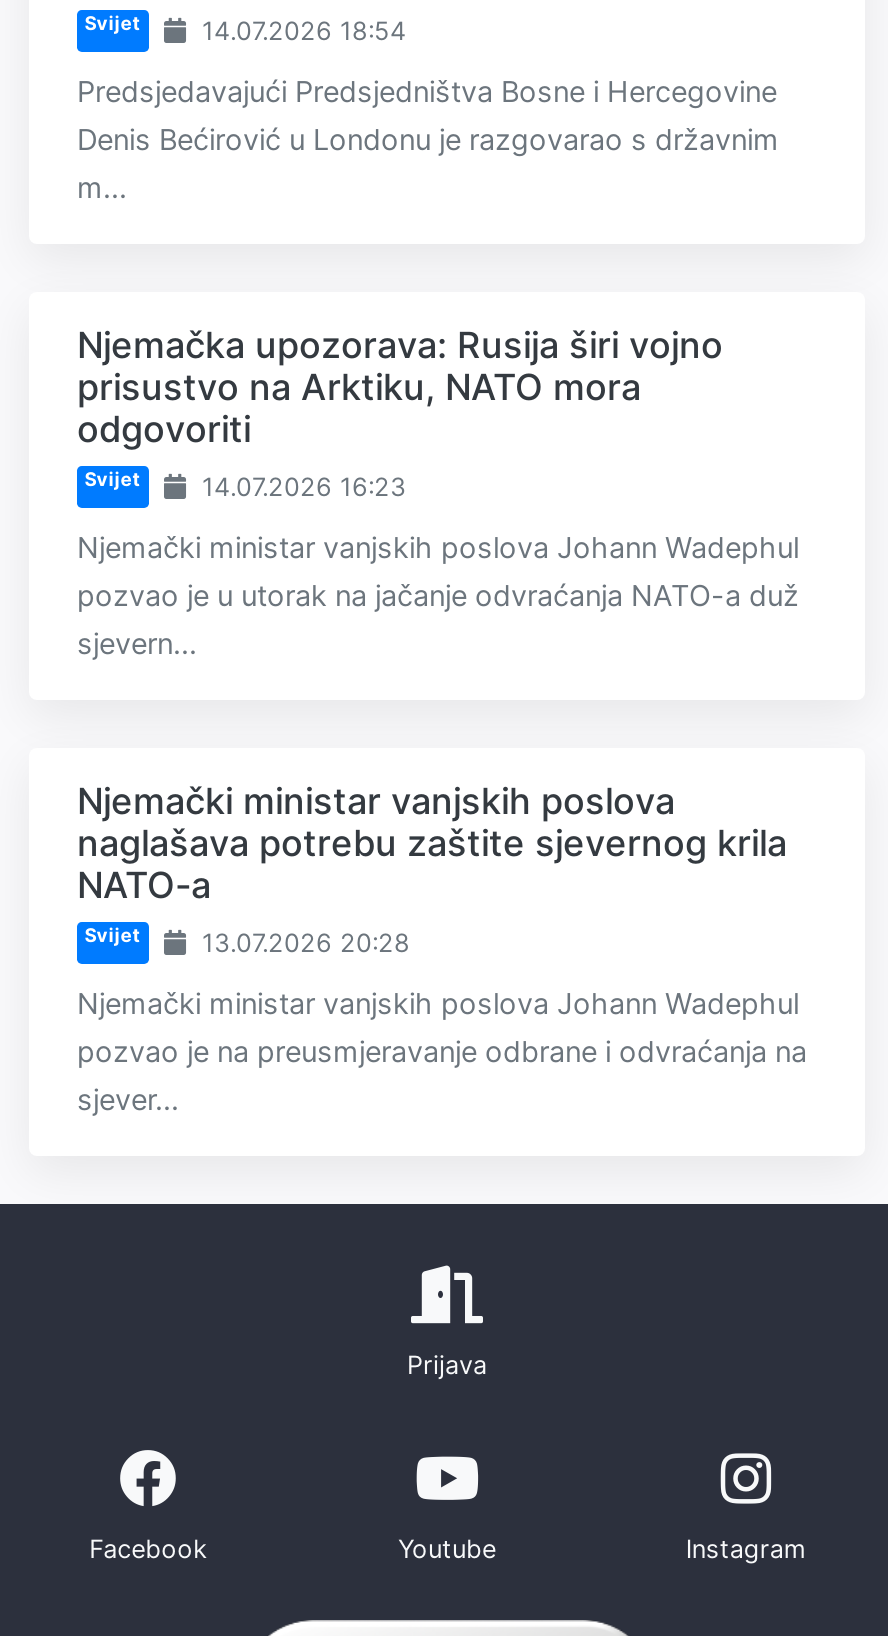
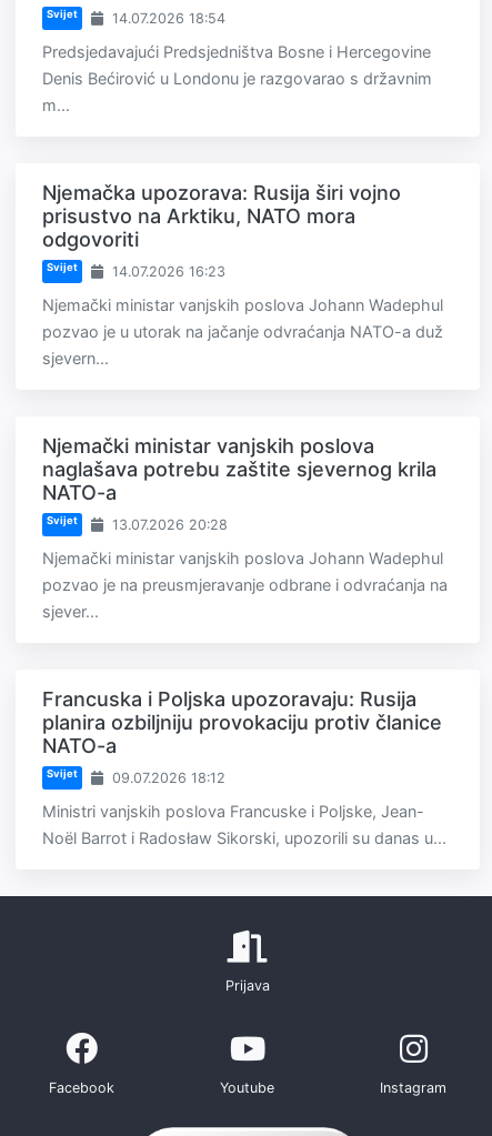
none -> [42,687,446,847] Francuska i Poljska upozoravaju: Rusija | planira ozbiljniju provokaciju protiv članice | NATO-a | Svijet | 09.07.2026 18:12 | Ministri vanjskih poslova Francuske i Poljske, Jean- | Noël Barrot i Radosław Sikorski, upozorili su danas u...

